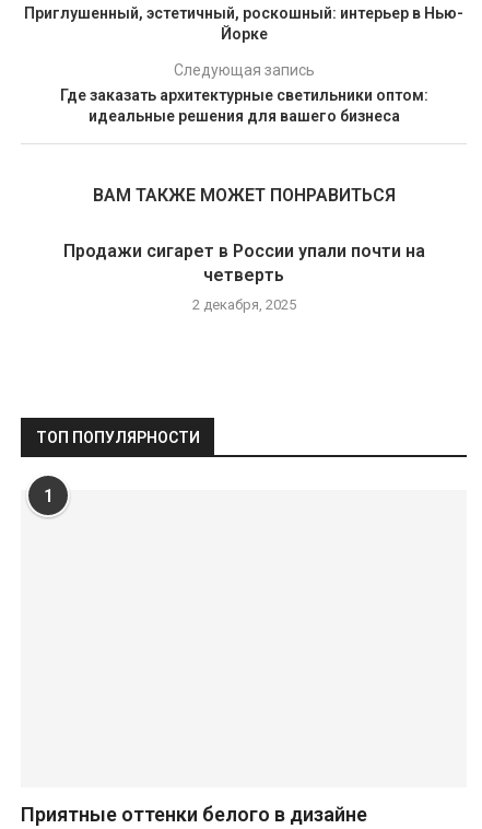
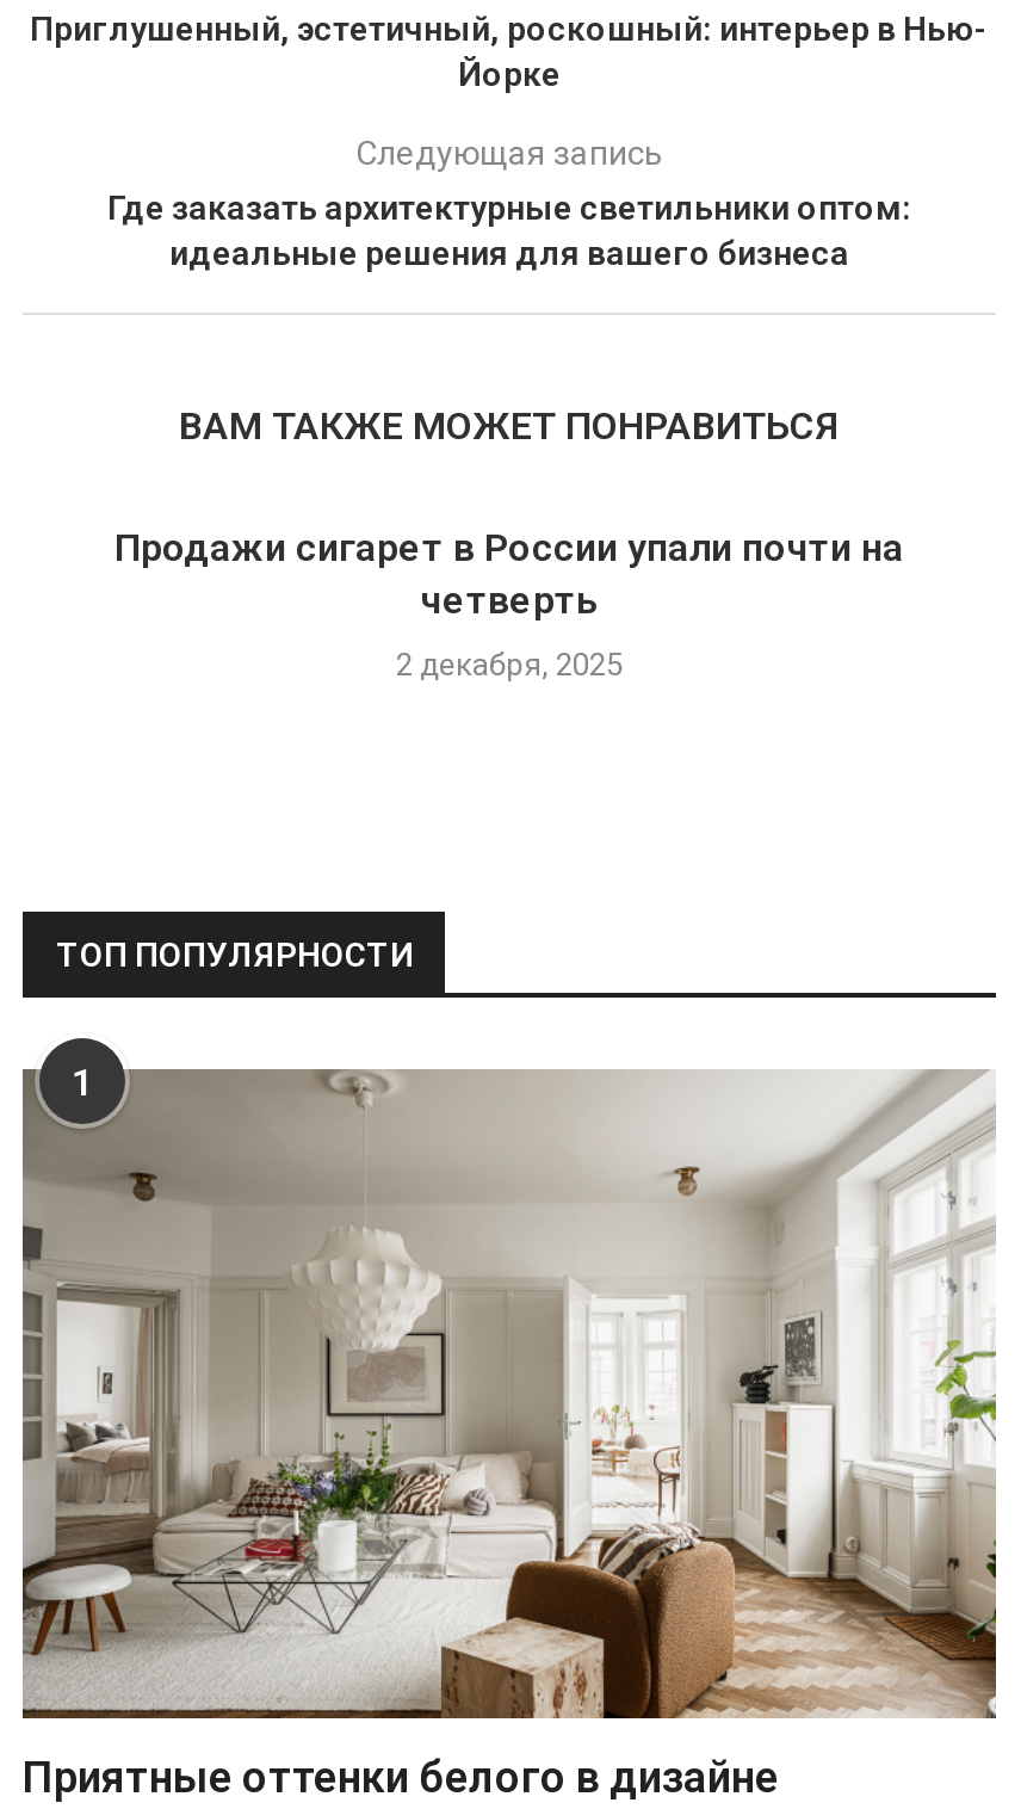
none -> [20,1067,998,1721] [image]

